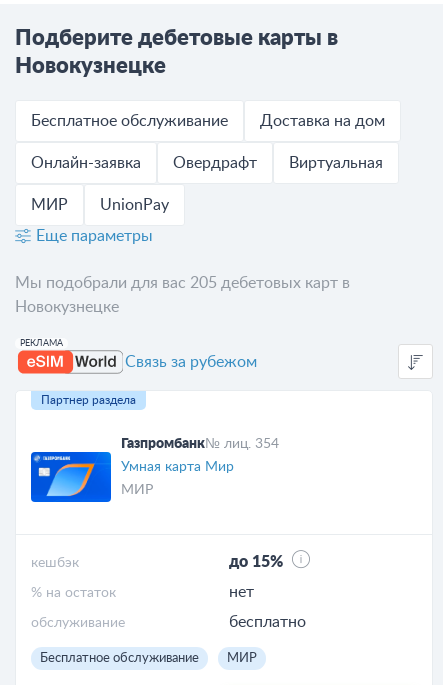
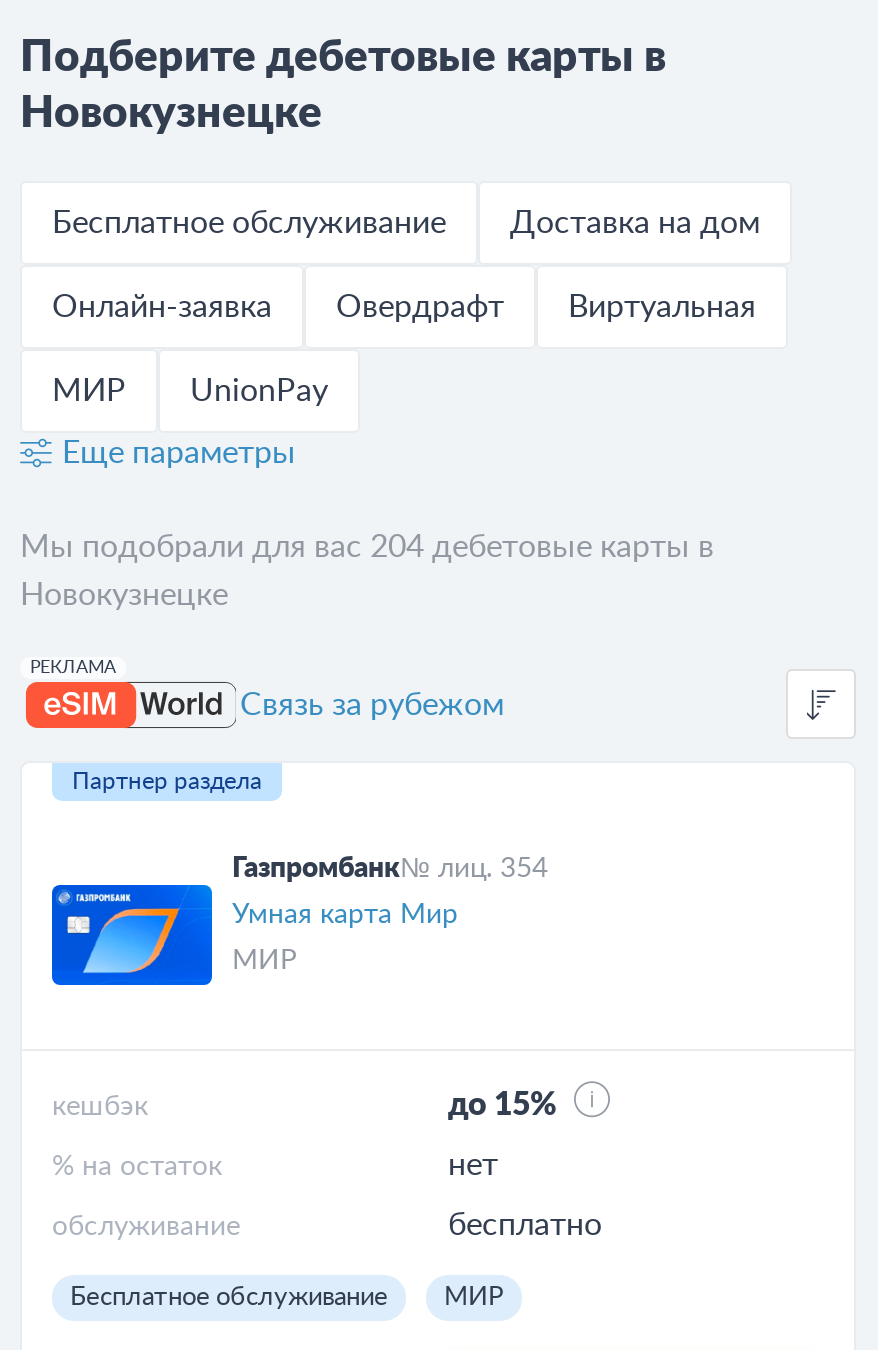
[15,275,350,291] Мы подобрали для вас 205 дебетовых карт в -> [20,531,714,563] Мы подобрали для вас 204 дебетовые карты в

